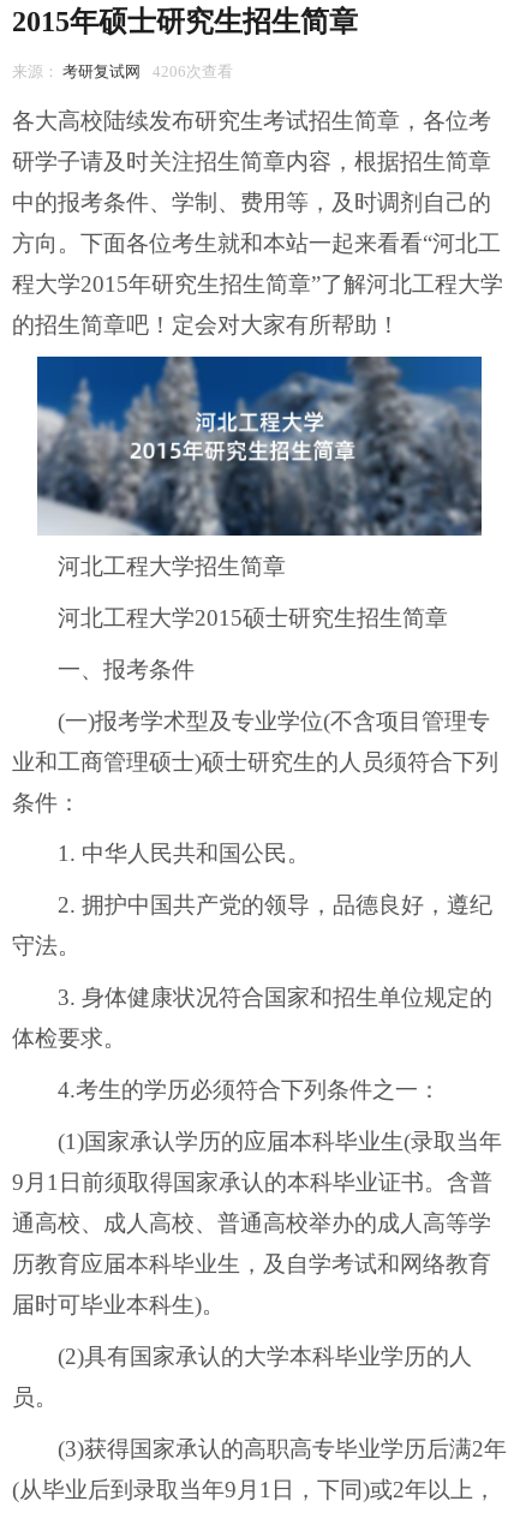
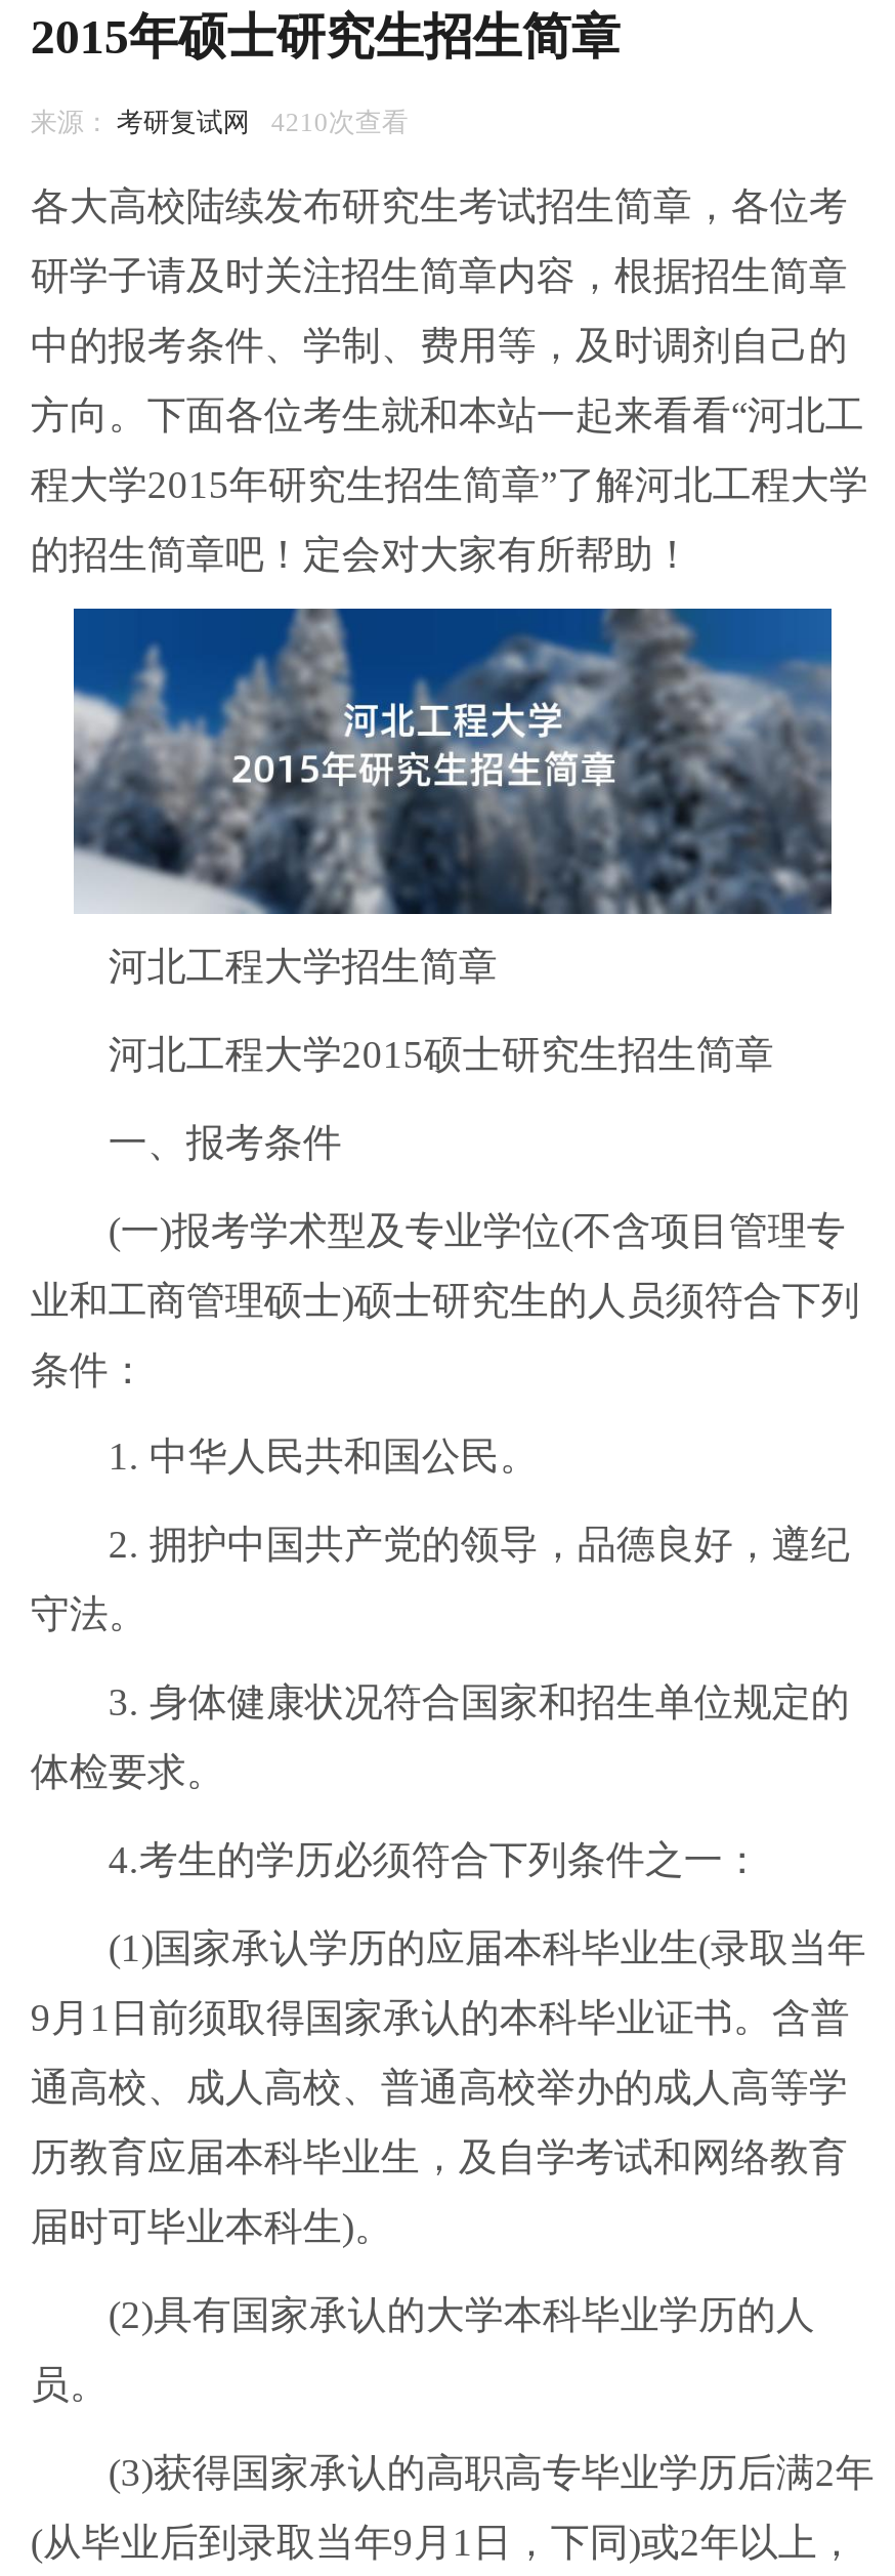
[153,62,233,80] 4206次查看 -> [271,106,408,137] 4210次查看

